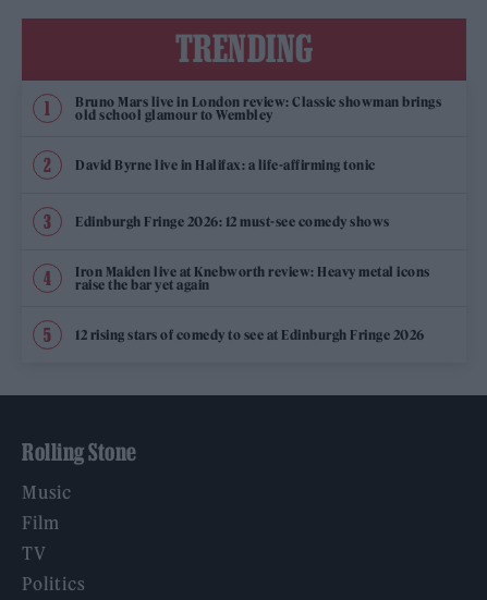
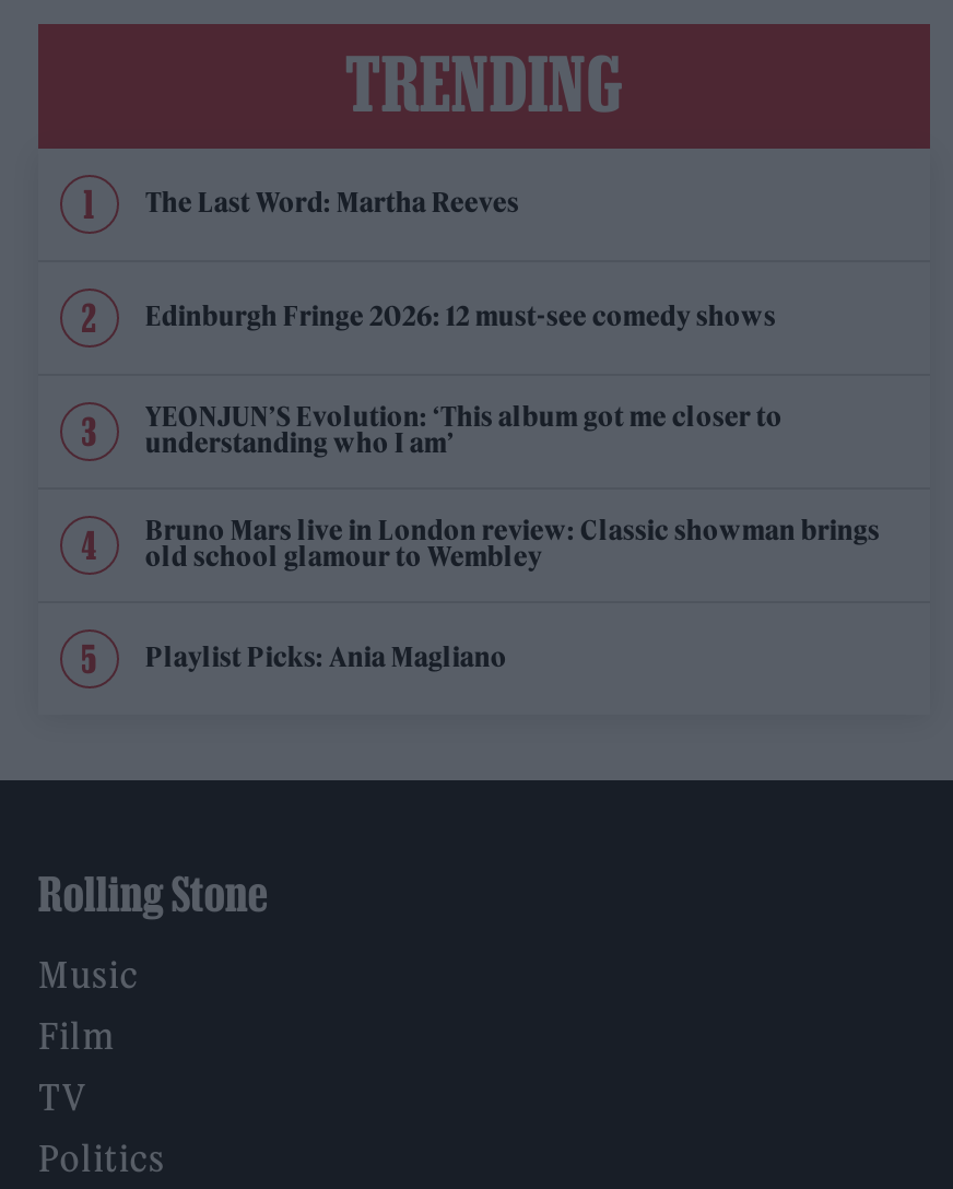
none -> [145,186,783,459] The Last Word: Martha Reeves | YEONJUN’S Evolution: ‘This album got me closer to | understanding who I am’
moved [75,93,441,123] -> [145,514,880,573]: Bruno Mars live in London review: Classic showman brings | old school glamour to Wembley
[75,156,430,342] David Byrne live in Halifax: a life-affirming tonic | Iron Maiden live at Knebworth review: Heavy metal icons | raise the bar yet again | 12 rising stars of comedy to see at Edinburgh Fringe 2026 -> [145,640,507,673] Playlist Picks: Ania Magliano
moved [75,213,389,229] -> [145,299,776,332]: Edinburgh Fringe 2026: 12 must-see comedy shows

